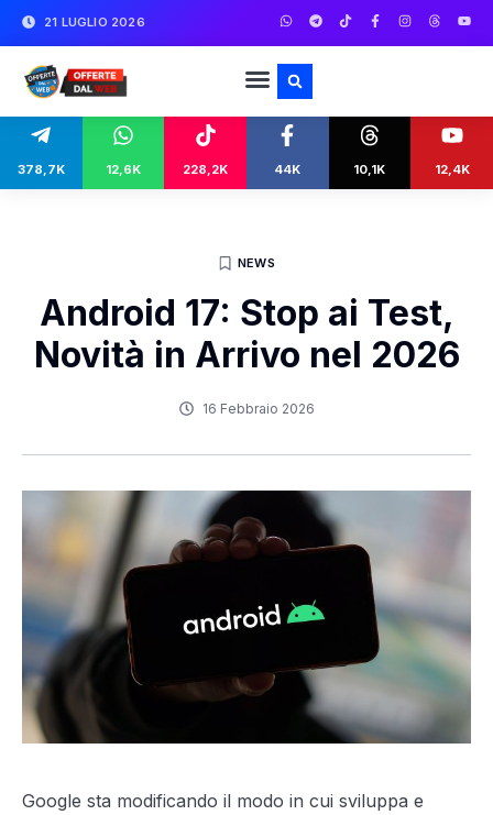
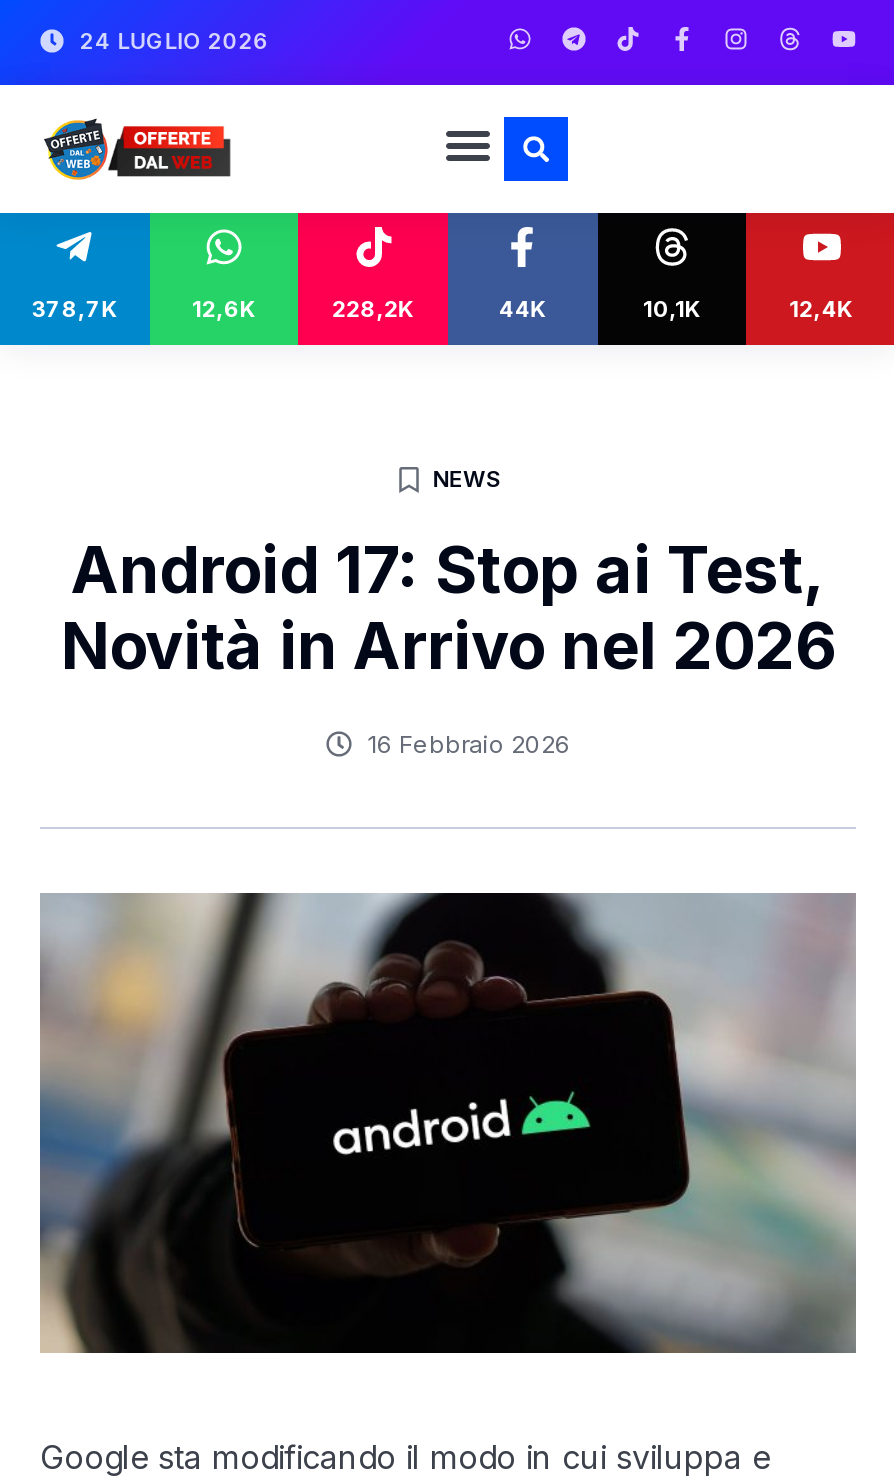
[44,14,145,29] 21 LUGLIO 2026 -> [80,26,270,54] 24 LUGLIO 2026

